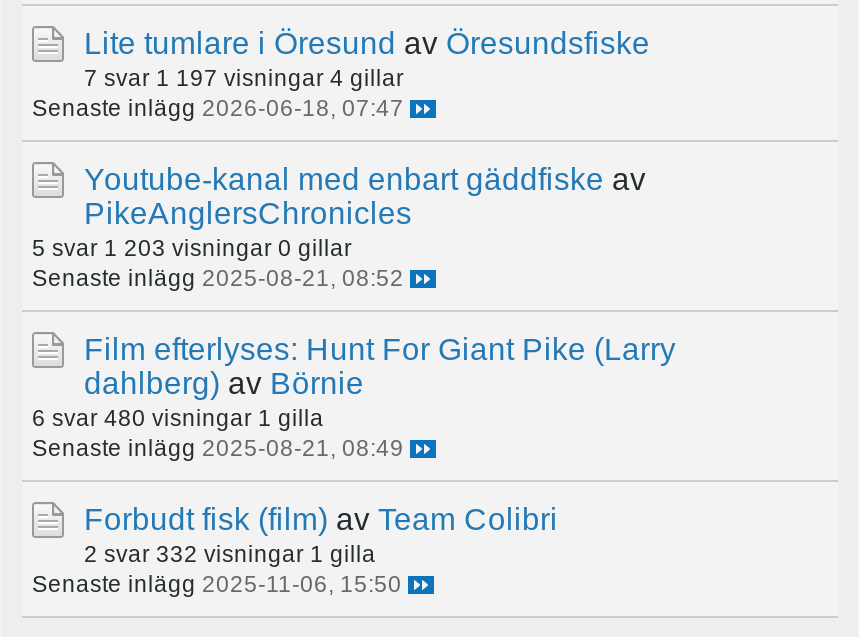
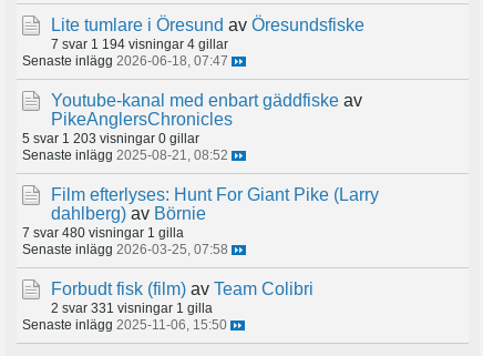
[84,65,404,91] 7 svar 1 197 visningar 4 gillar -> [51,37,228,51] 7 svar 1 194 visningar 4 gillar
[32,405,324,431] 6 svar 480 visningar 1 gilla -> [22,225,184,240] 7 svar 480 visningar 1 gilla
[32,435,404,461] Senaste inlägg 2025-08-21, 08:49 -> [22,242,228,257] Senaste inlägg 2026-03-25, 07:58
[84,541,376,567] 2 svar 332 visningar 1 gilla -> [51,301,213,315] 2 svar 331 visningar 1 gilla

